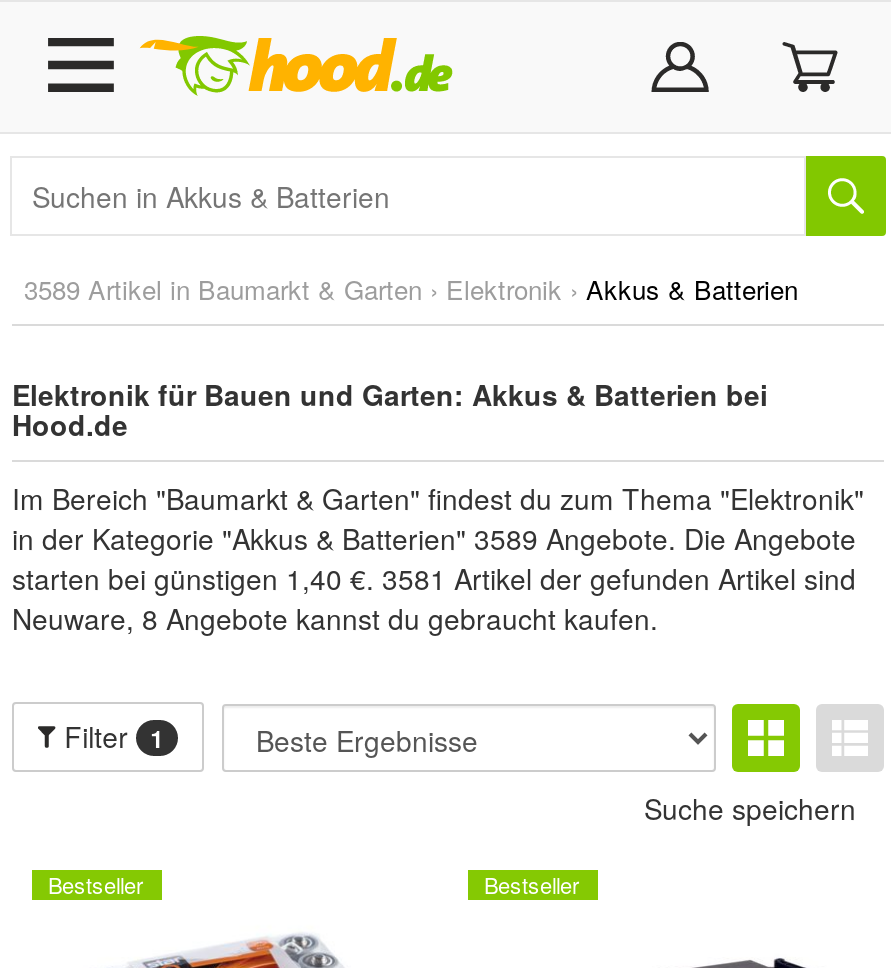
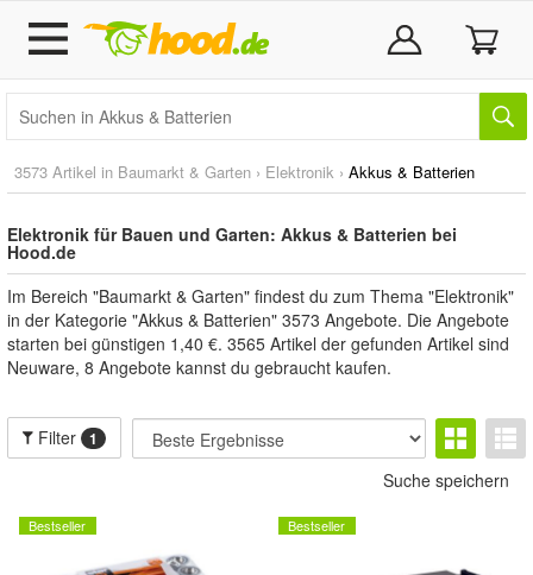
[24,270,798,308] 3589 Artikel in Baumarkt & Garten › Elektronik › Akkus & Batterien -> [14,160,475,183] 3573 Artikel in Baumarkt & Garten › Elektronik › Akkus & Batterien
[12,518,856,558] in der Kategorie "Akkus & Batterien" 3589 Angebote. Die Angebote -> [7,308,509,331] in der Kategorie "Akkus & Batterien" 3573 Angebote. Die Angebote
[12,558,856,598] starten bei günstigen 1,40 €. 3581 Artikel der gefunden Artikel sind -> [7,331,509,355] starten bei günstigen 1,40 €. 3565 Artikel der gefunden Artikel sind

